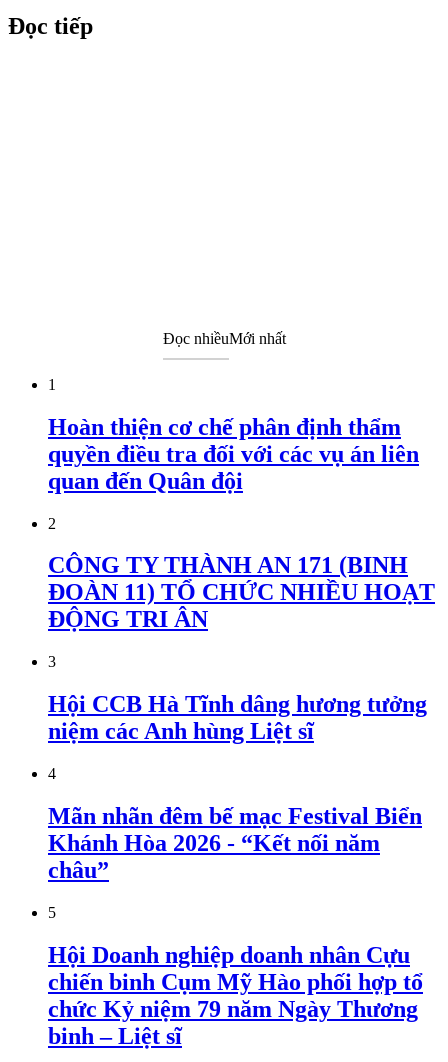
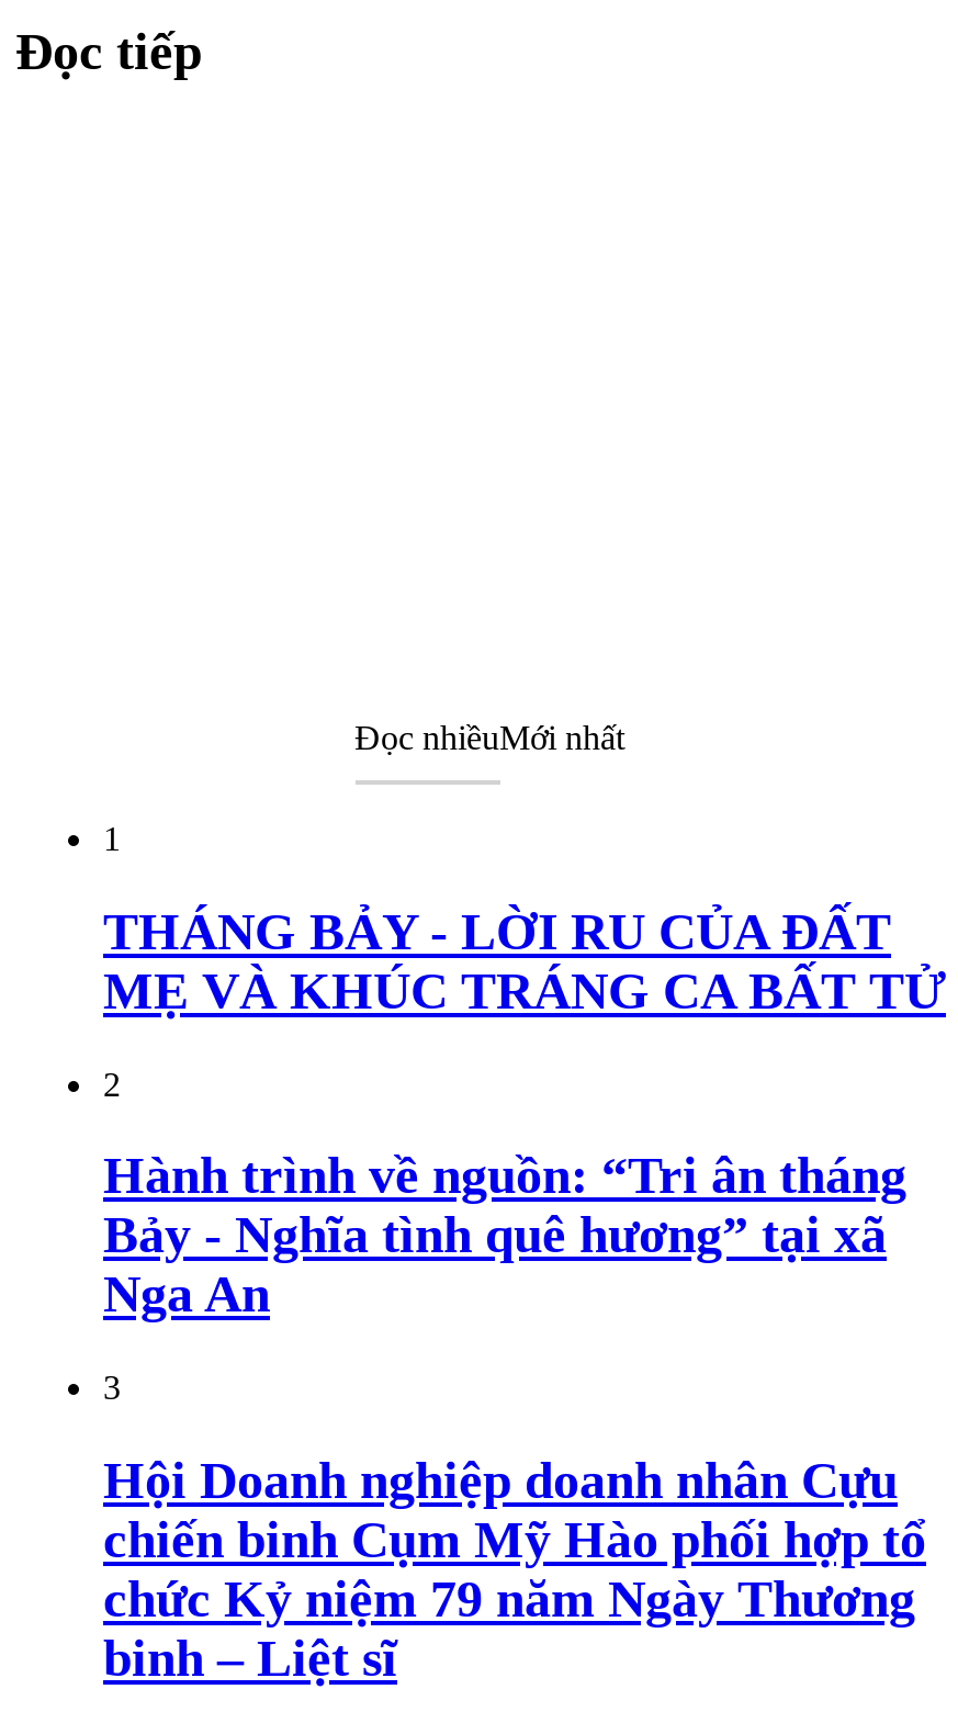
[48,414,419,494] Hoàn thiện cơ chế phân định thẩm | quyền điều tra đối với các vụ án liên | quan đến Quân đội -> [103,902,946,1019] THÁNG BẢY - LỜI RU CỦA ĐẤT | MẸ VÀ KHÚC TRÁNG CA BẤT TỬ
[48,552,435,632] CÔNG TY THÀNH AN 171 (BINH | ĐOÀN 11) TỔ CHỨC NHIỀU HOẠT | ĐỘNG TRI ÂN -> [103,1148,906,1323] Hành trình về nguồn: “Tri ân tháng | Bảy - Nghĩa tình quê hương” tại xã | Nga An
[48,691,427,921] Hội CCB Hà Tĩnh dâng hương tưởng | niệm các Anh hùng Liệt sĩ | 4 | Mãn nhãn đêm bế mạc Festival Biển | Khánh Hòa 2026 - “Kết nối năm | châu” | 5 -> none

